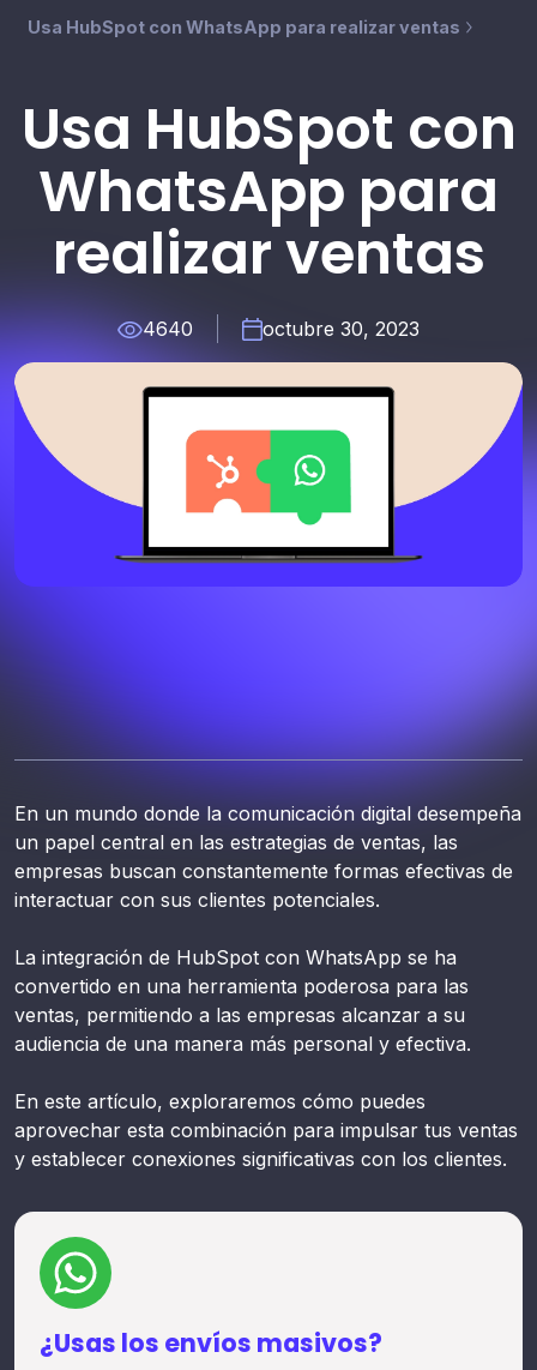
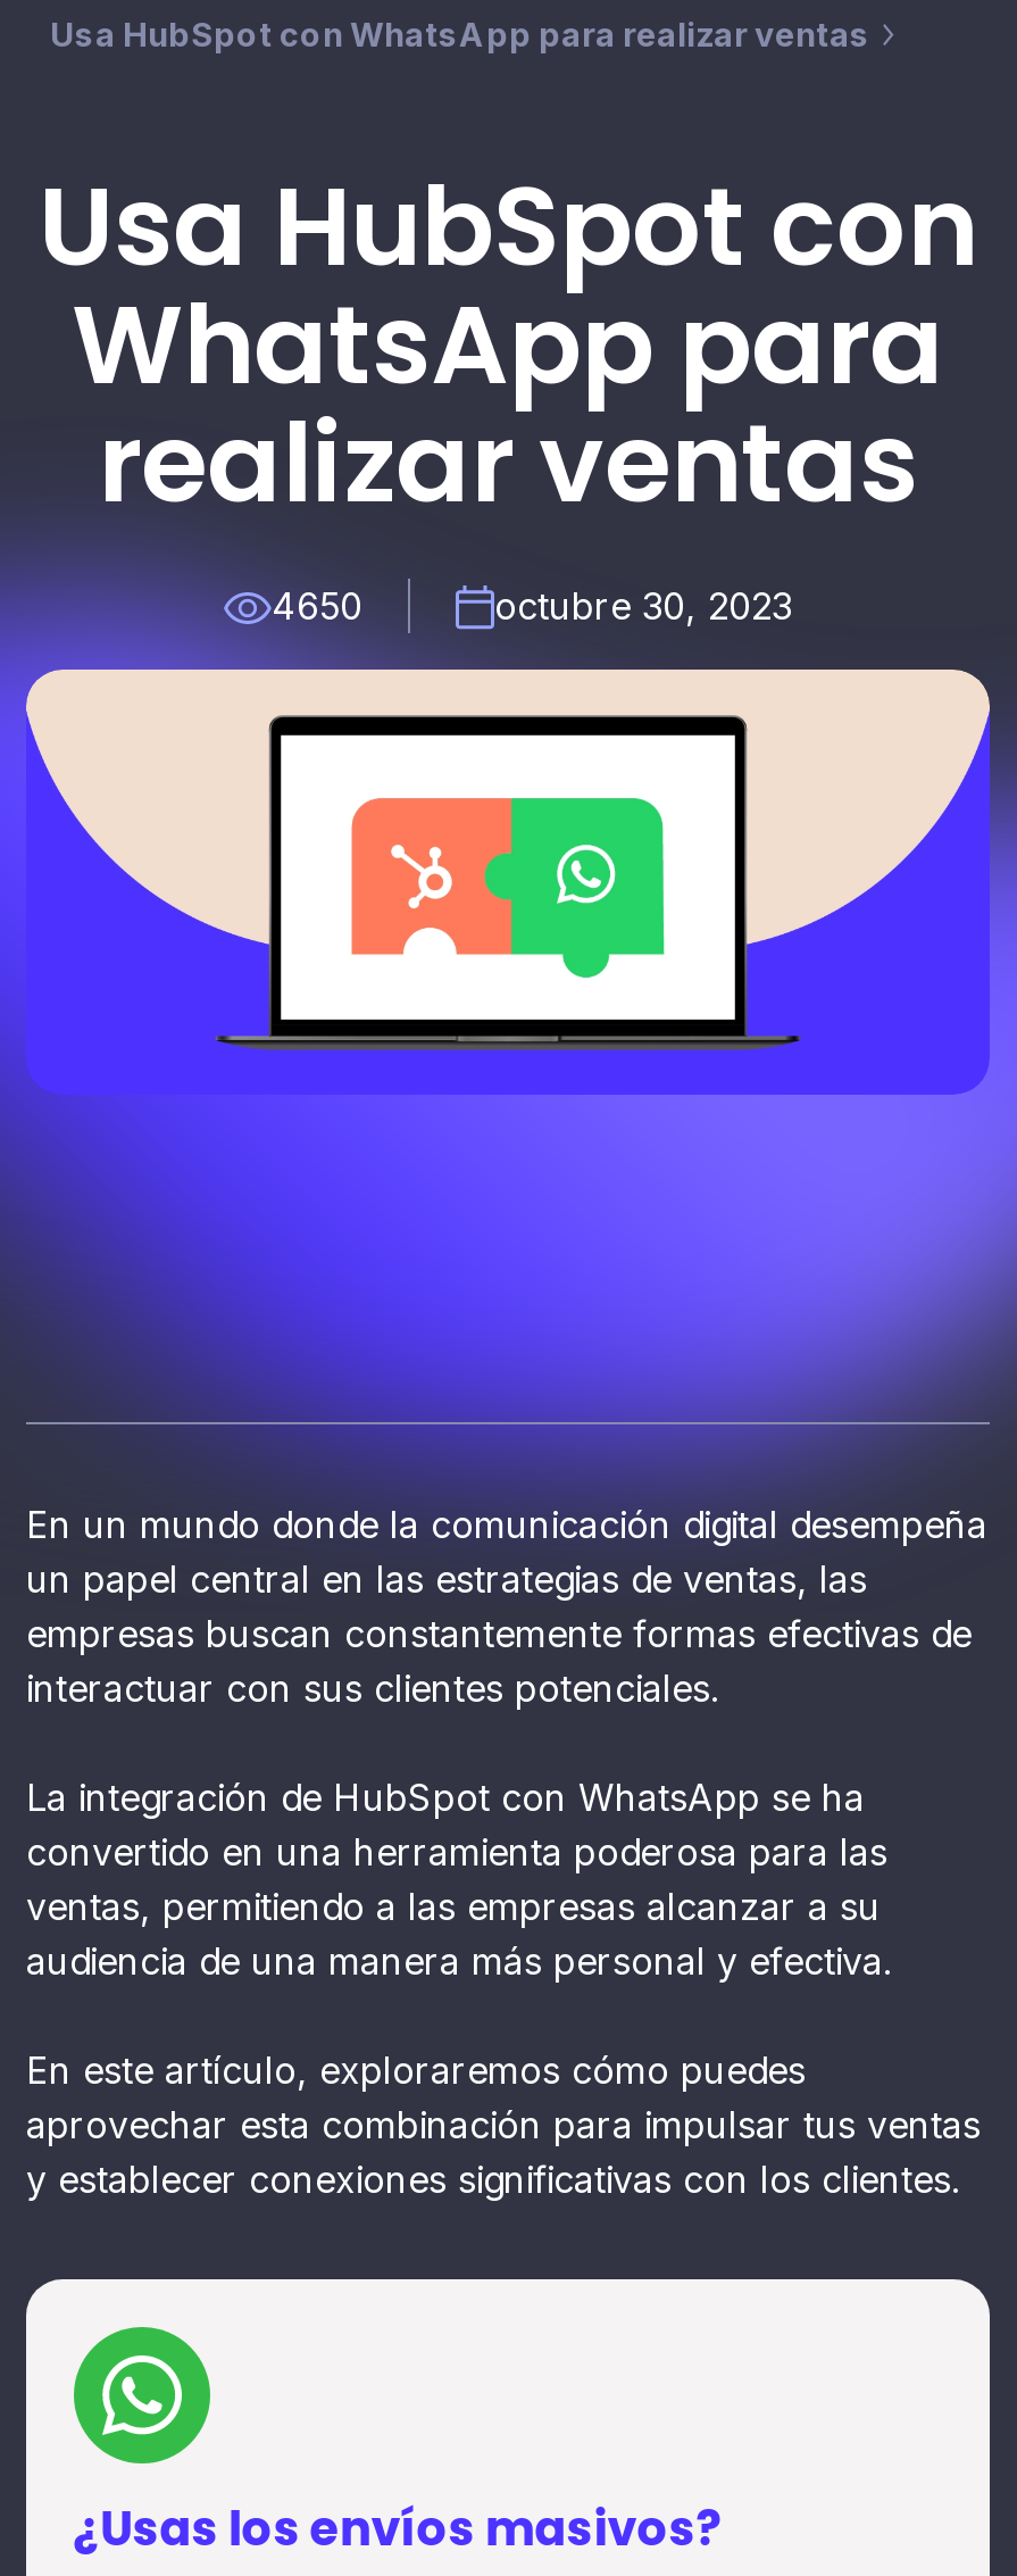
[143,316,193,340] 4640 -> [272,582,362,628] 4650

